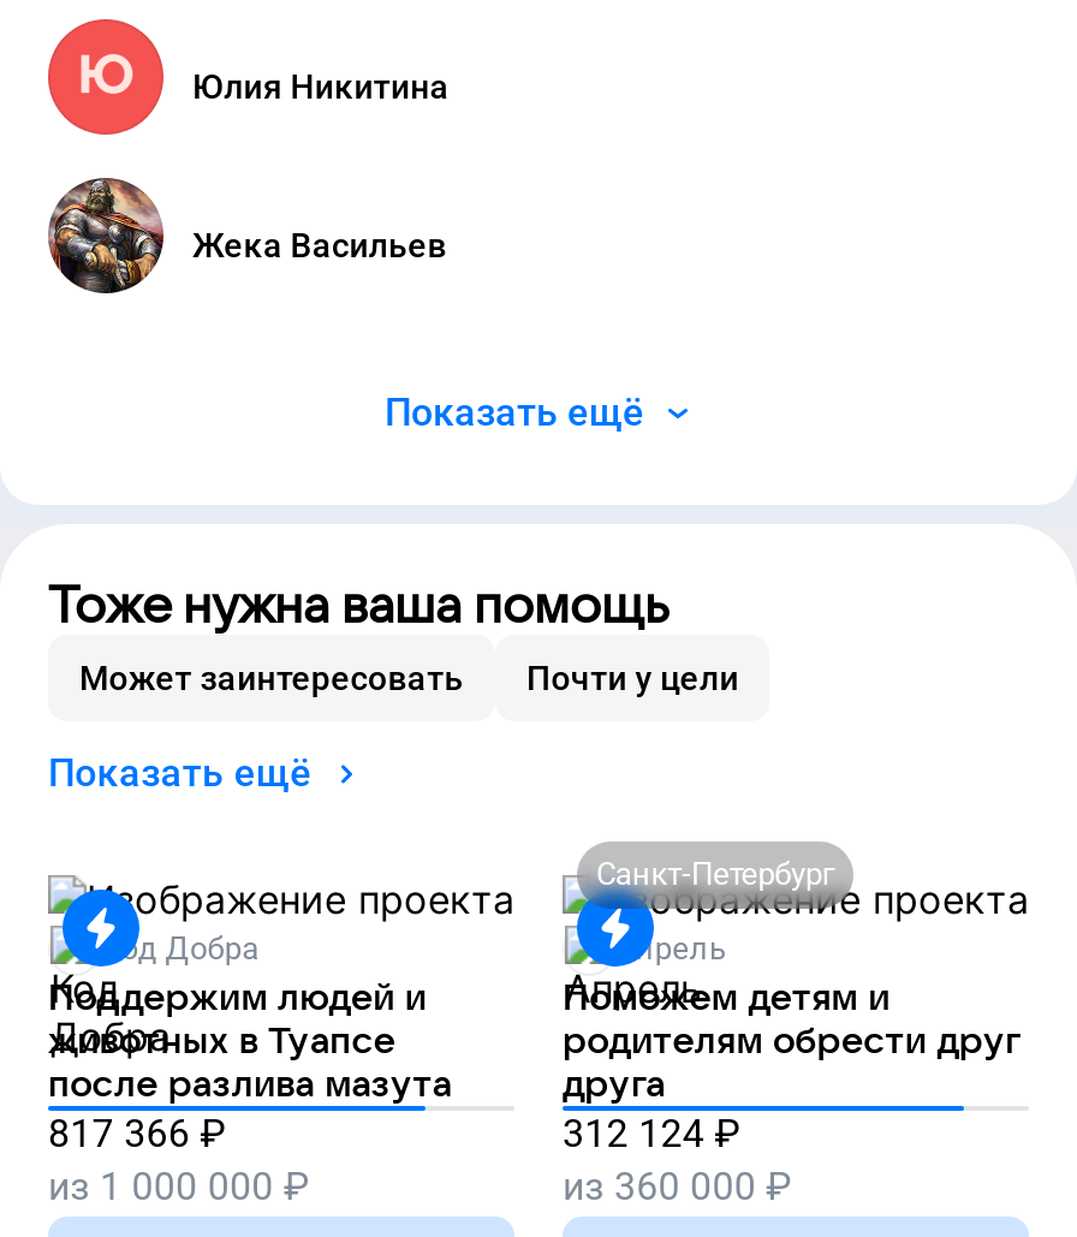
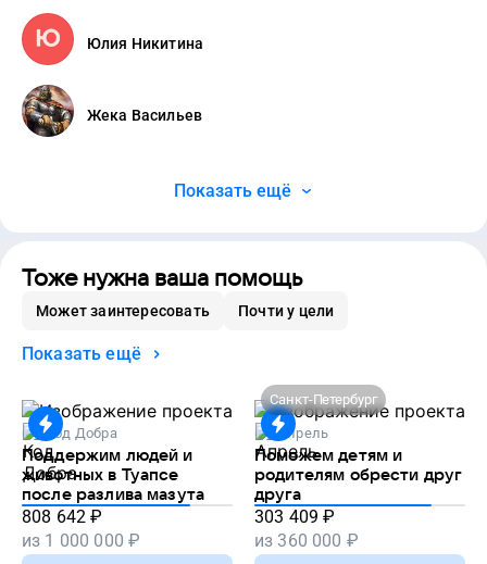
[48,1111,227,1157] 817 366 ₽ -> [22,507,103,527] 808 642 ₽
[563,1111,741,1157] 312 124 ₽ -> [254,507,335,527] 303 409 ₽

